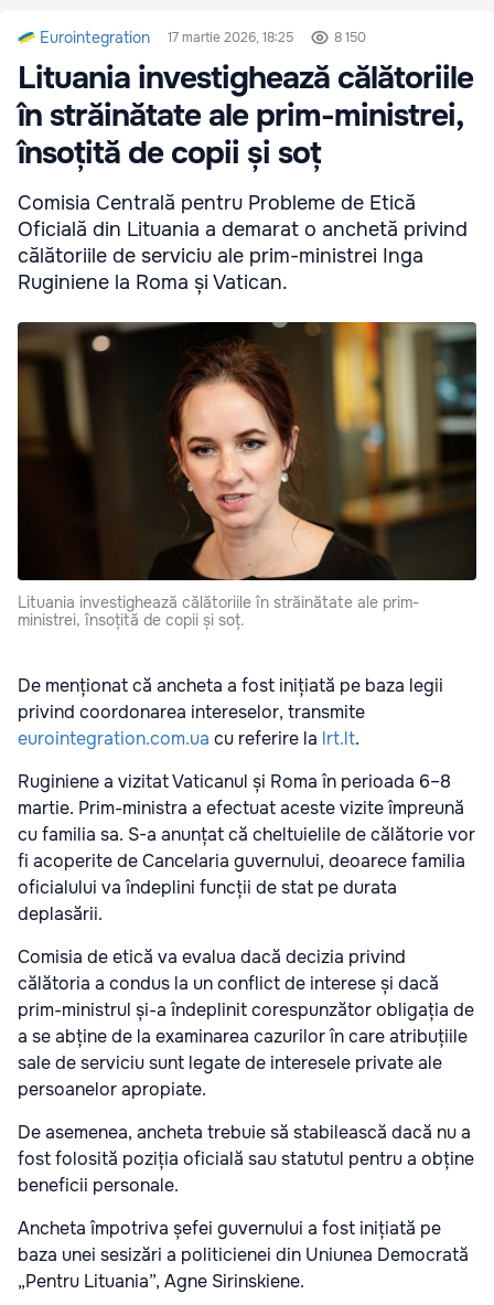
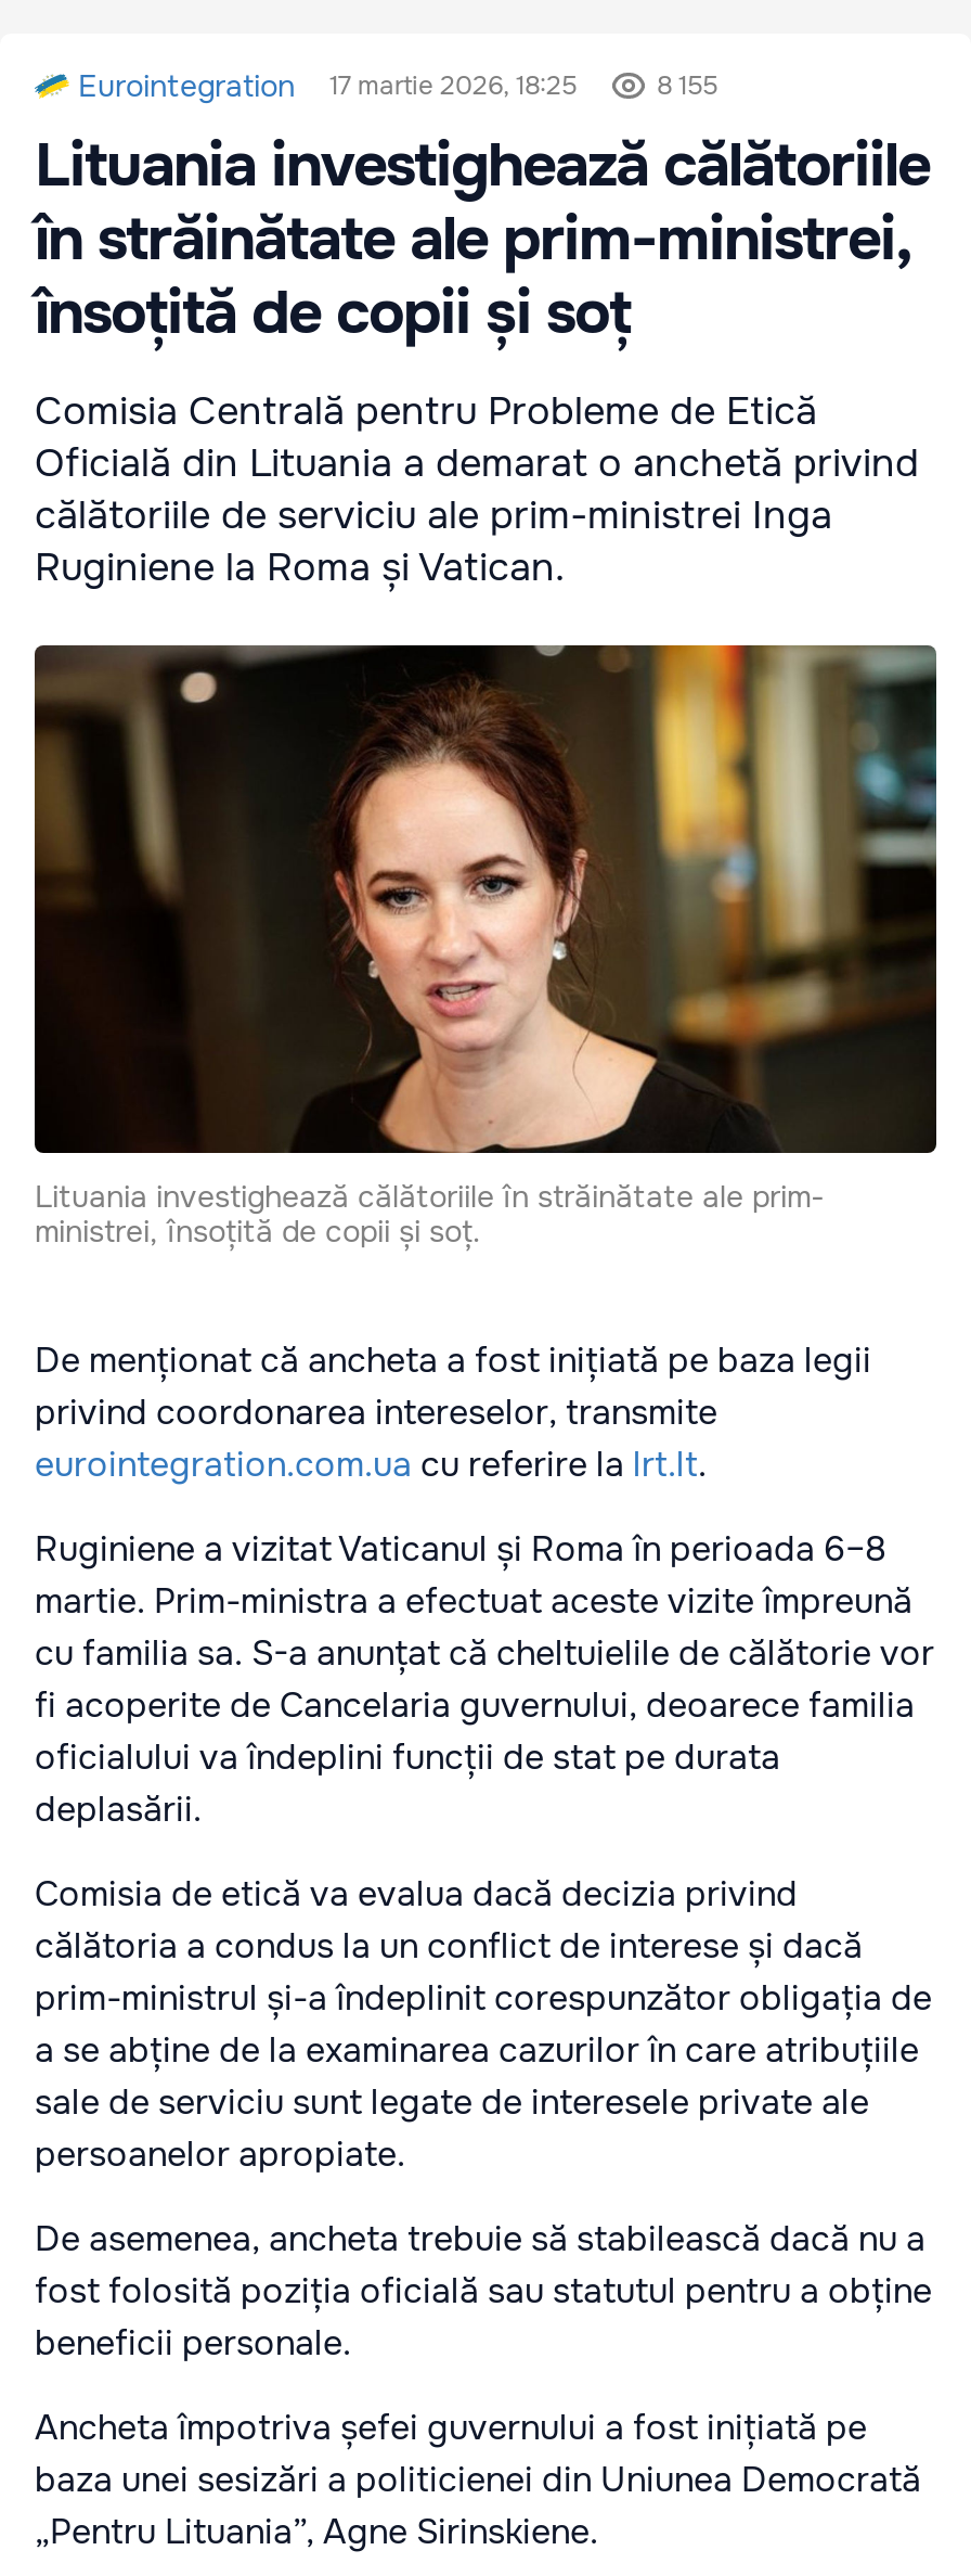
[334,28,366,46] 8 150 -> [657,67,717,102] 8 155

